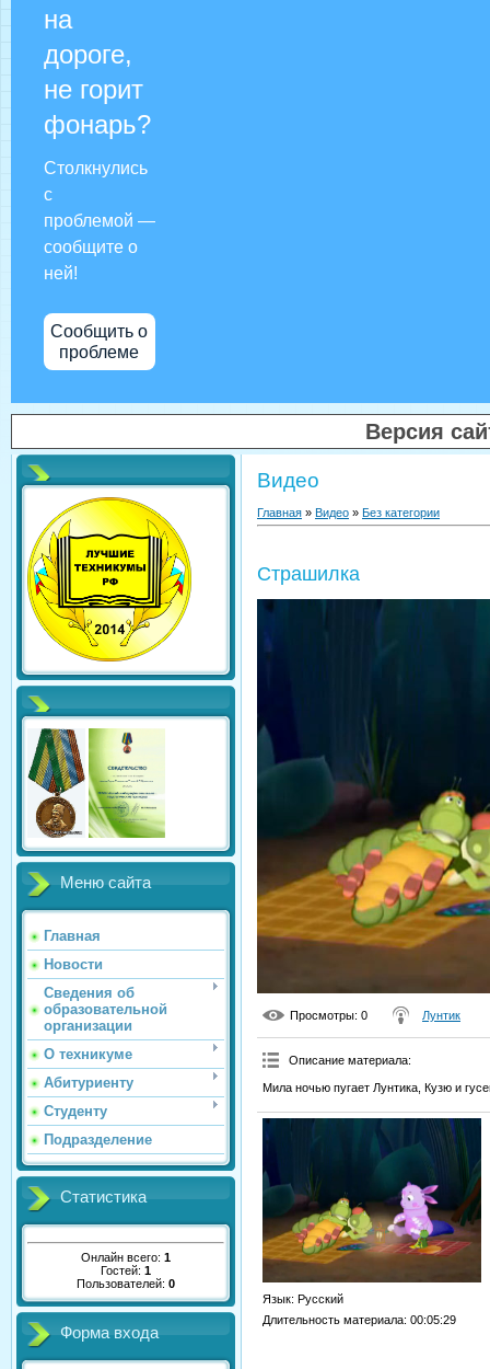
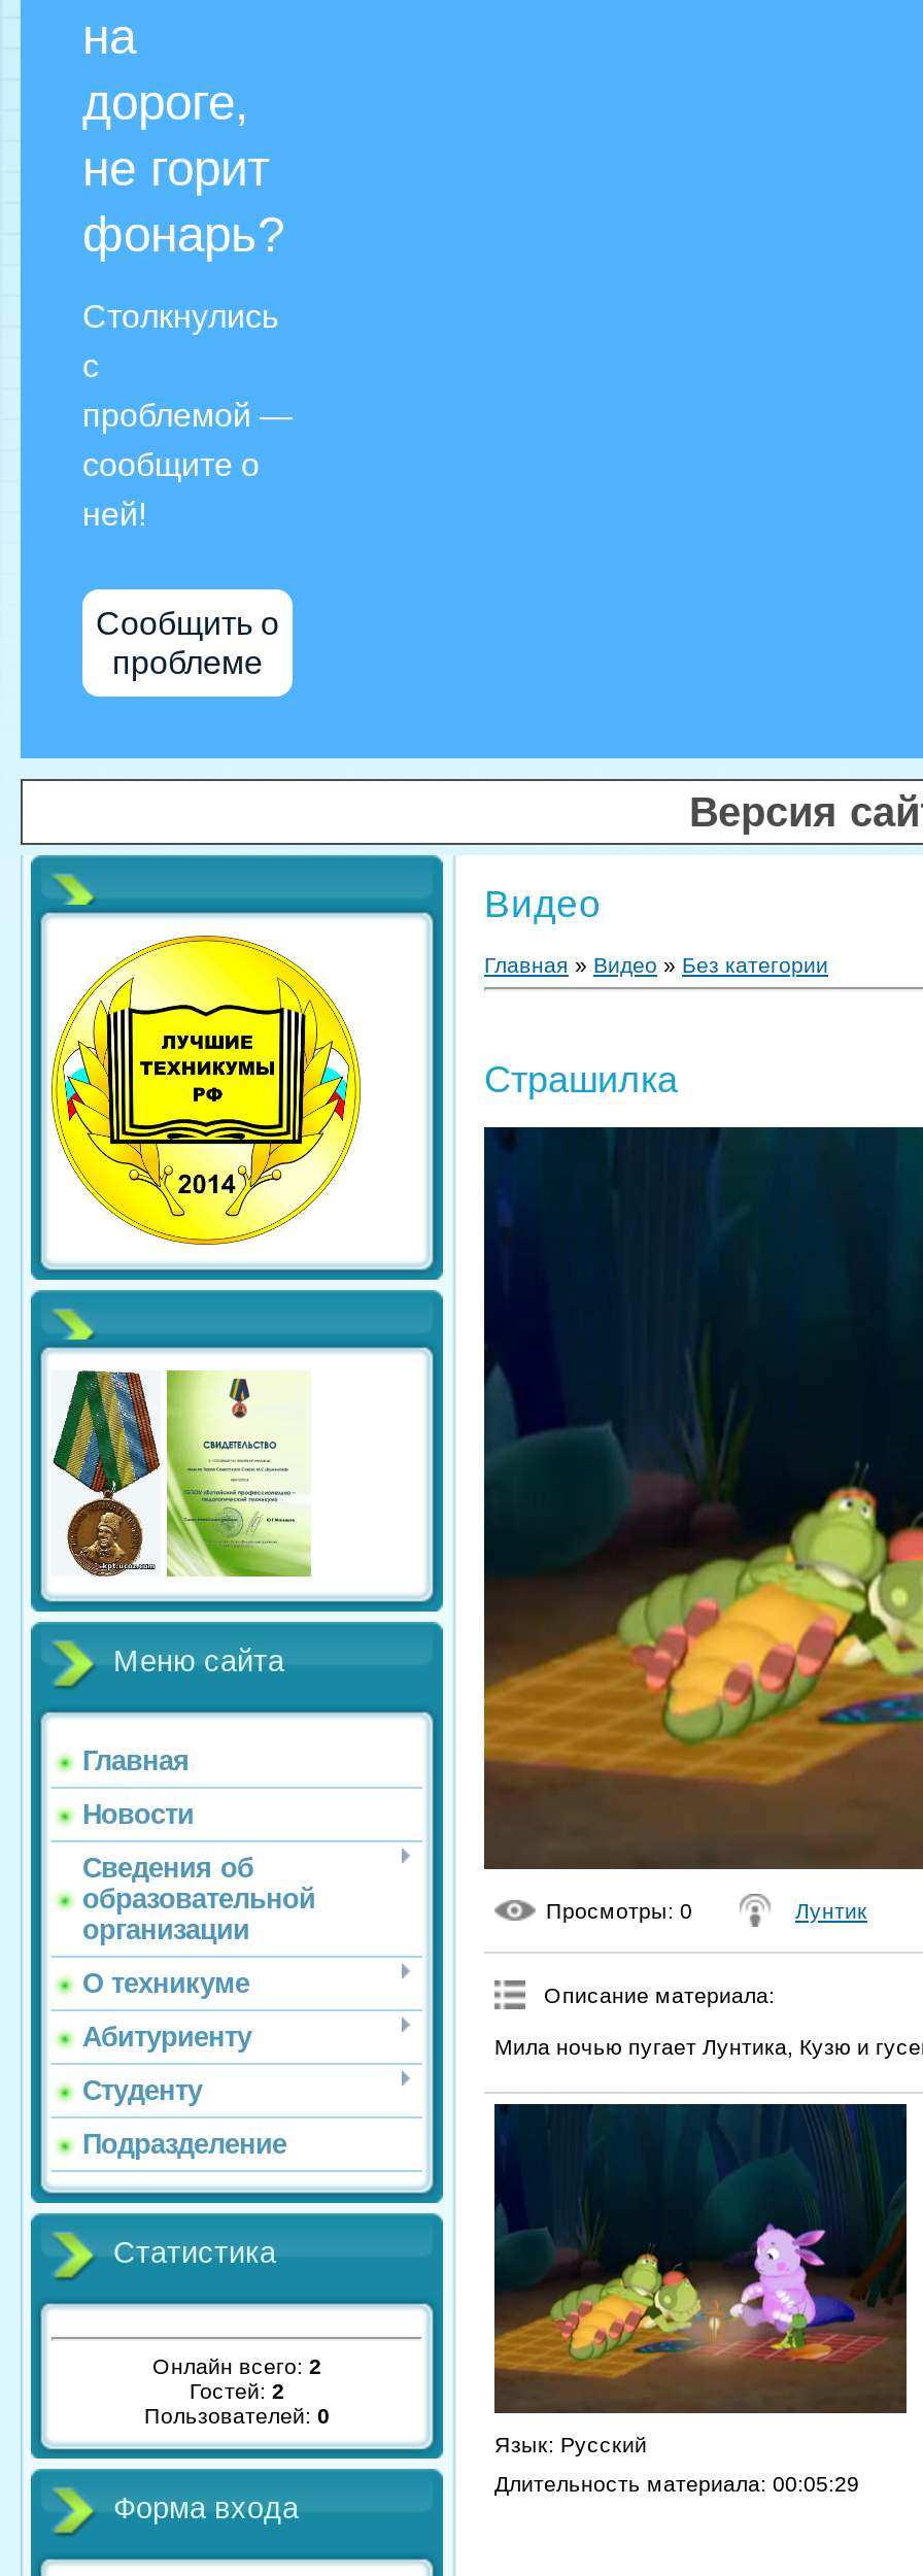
[81,1250,171,1264] Онлайн всего: 1 -> [152,2353,321,2378] Онлайн всего: 2
[101,1264,151,1277] Гостей: 1 -> [190,2378,284,2402] Гостей: 2

